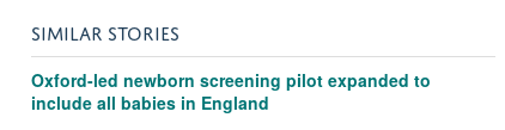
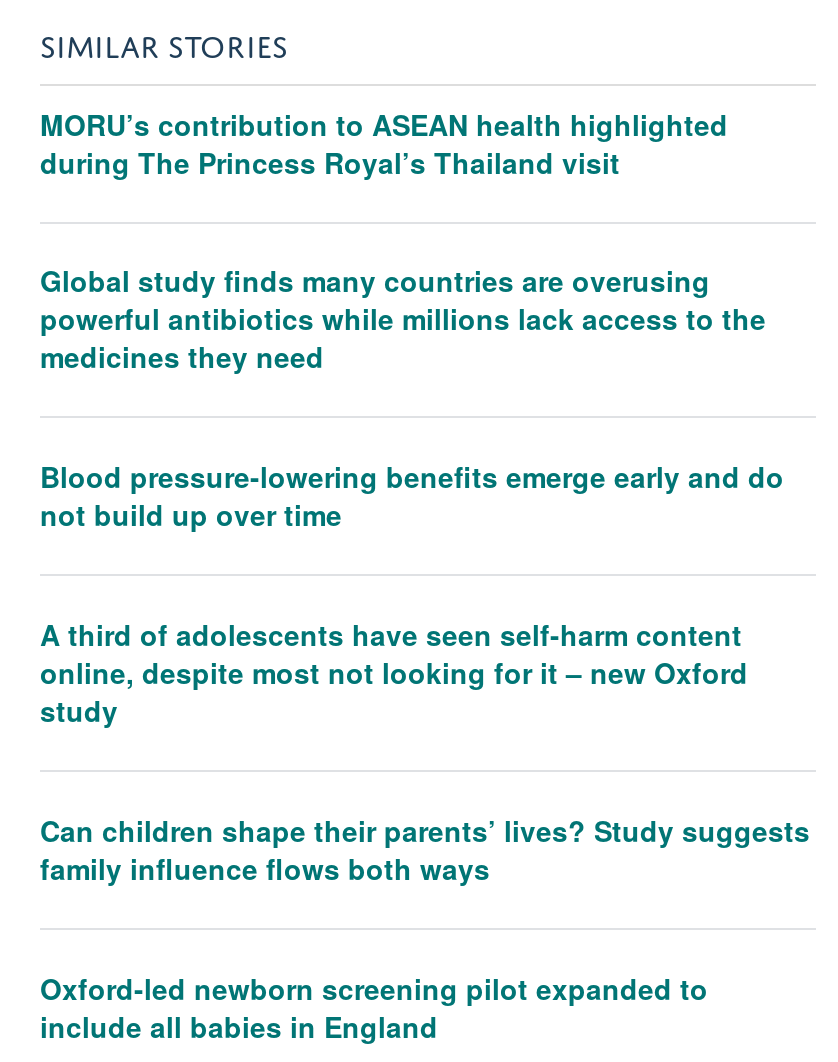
none -> [40,103,810,889] MORU’s contribution to ASEAN health highlighted | during The Princess Royal’s Thailand visit | Global study finds many countries are overusing | powerful antibiotics while millions lack access to the | medicines they need | Blood pressure-lowering benefits emerge early and do | not build up over time | A third of adolescents have seen self-harm content | online, despite most not looking for it – new Oxford | study | Can children shape their parents’ lives? Study suggests | family influence flows both ways

